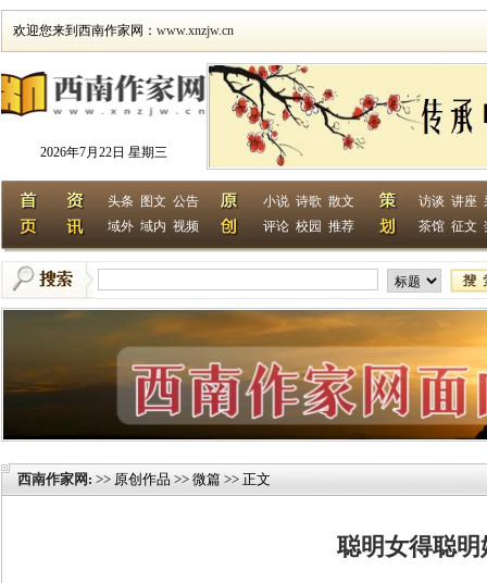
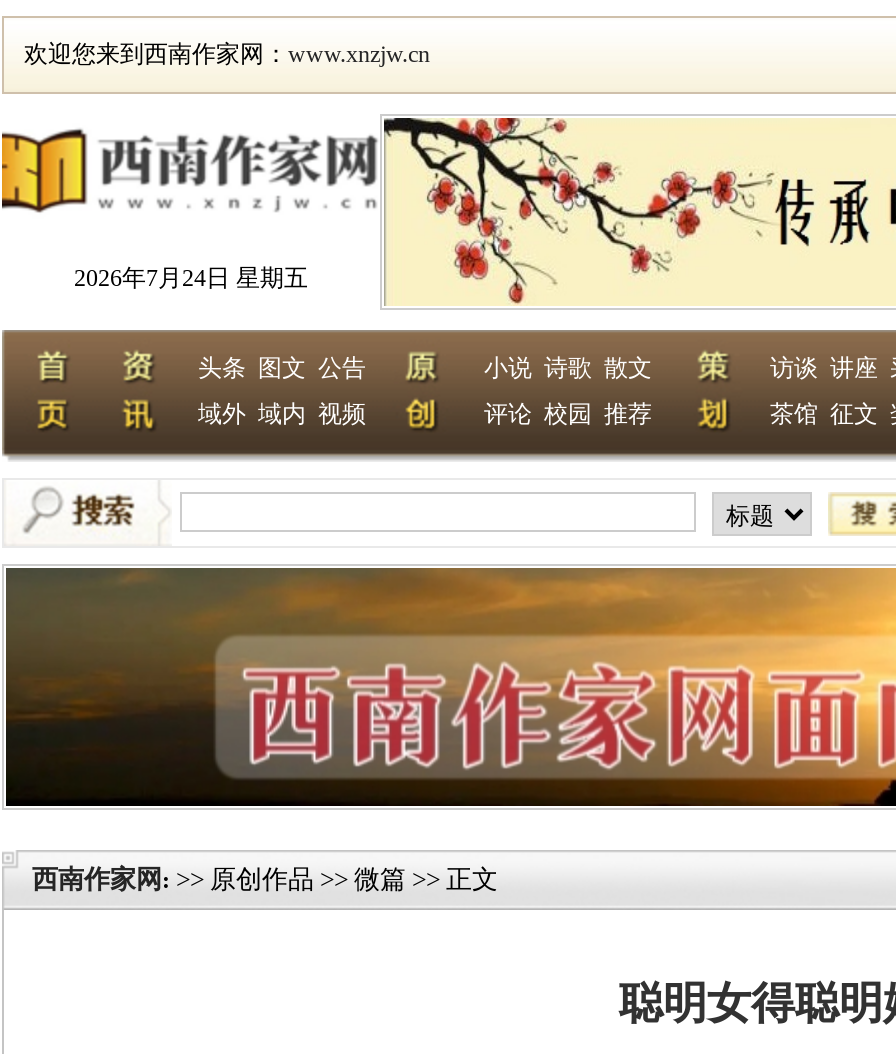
[40,145,167,160] 2026年7月22日 星期三 -> [74,264,308,292] 2026年7月24日 星期五

